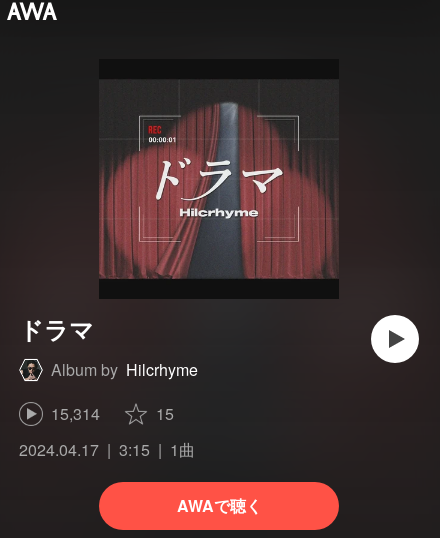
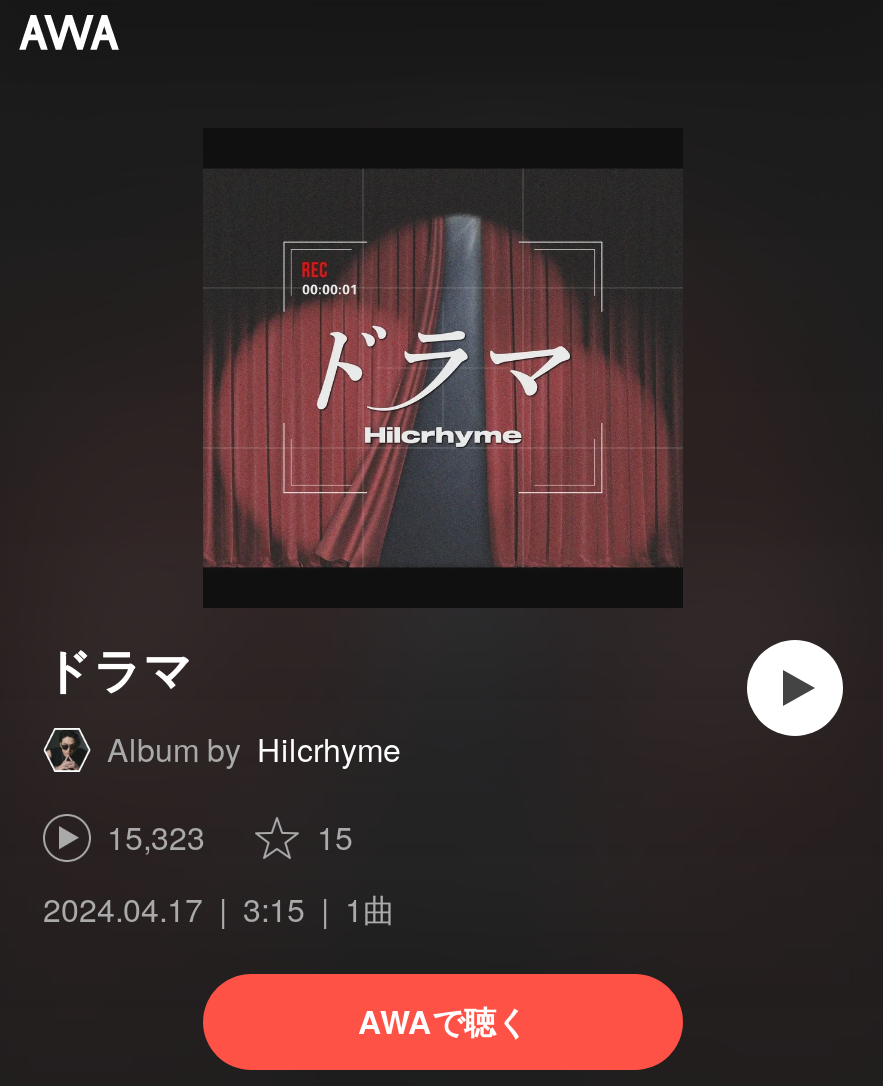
[51,402,100,425] 15,314 -> [107,814,205,860] 15,323

